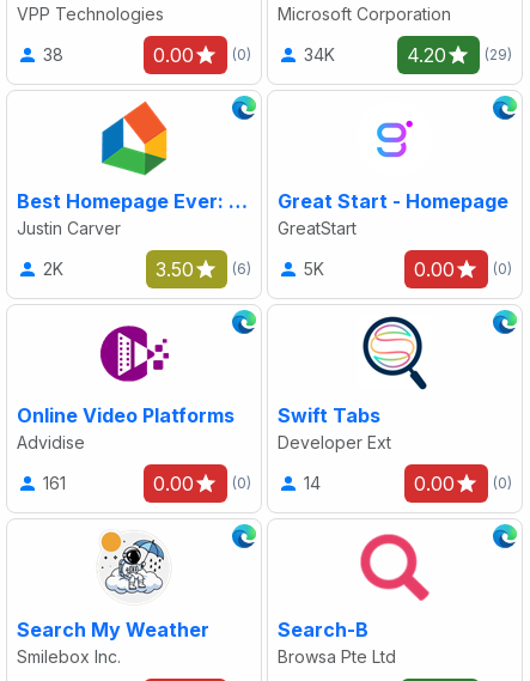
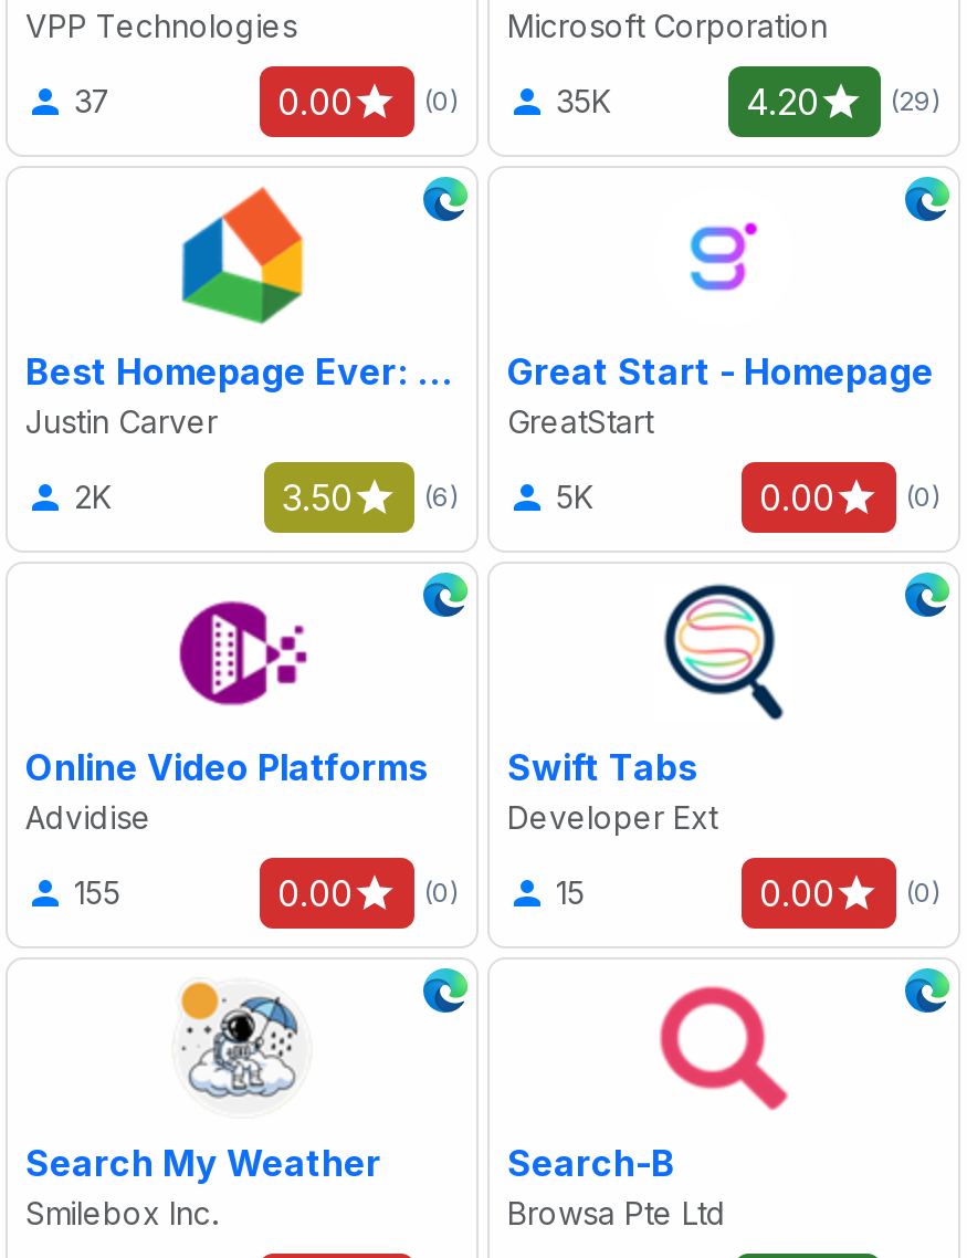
[43,45,63,65] 38 -> [74,83,112,120] 37
[304,45,335,65] 34K -> [556,83,611,120] 35K
[43,473,66,494] 161 -> [74,874,120,912] 155
[304,473,321,494] 14 -> [556,874,585,912] 15

